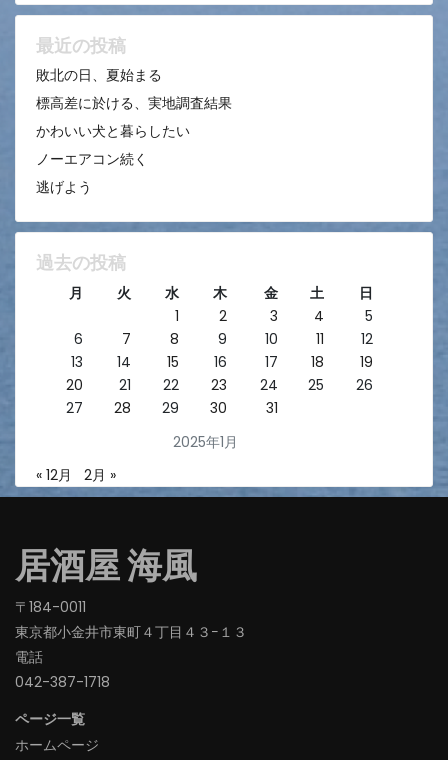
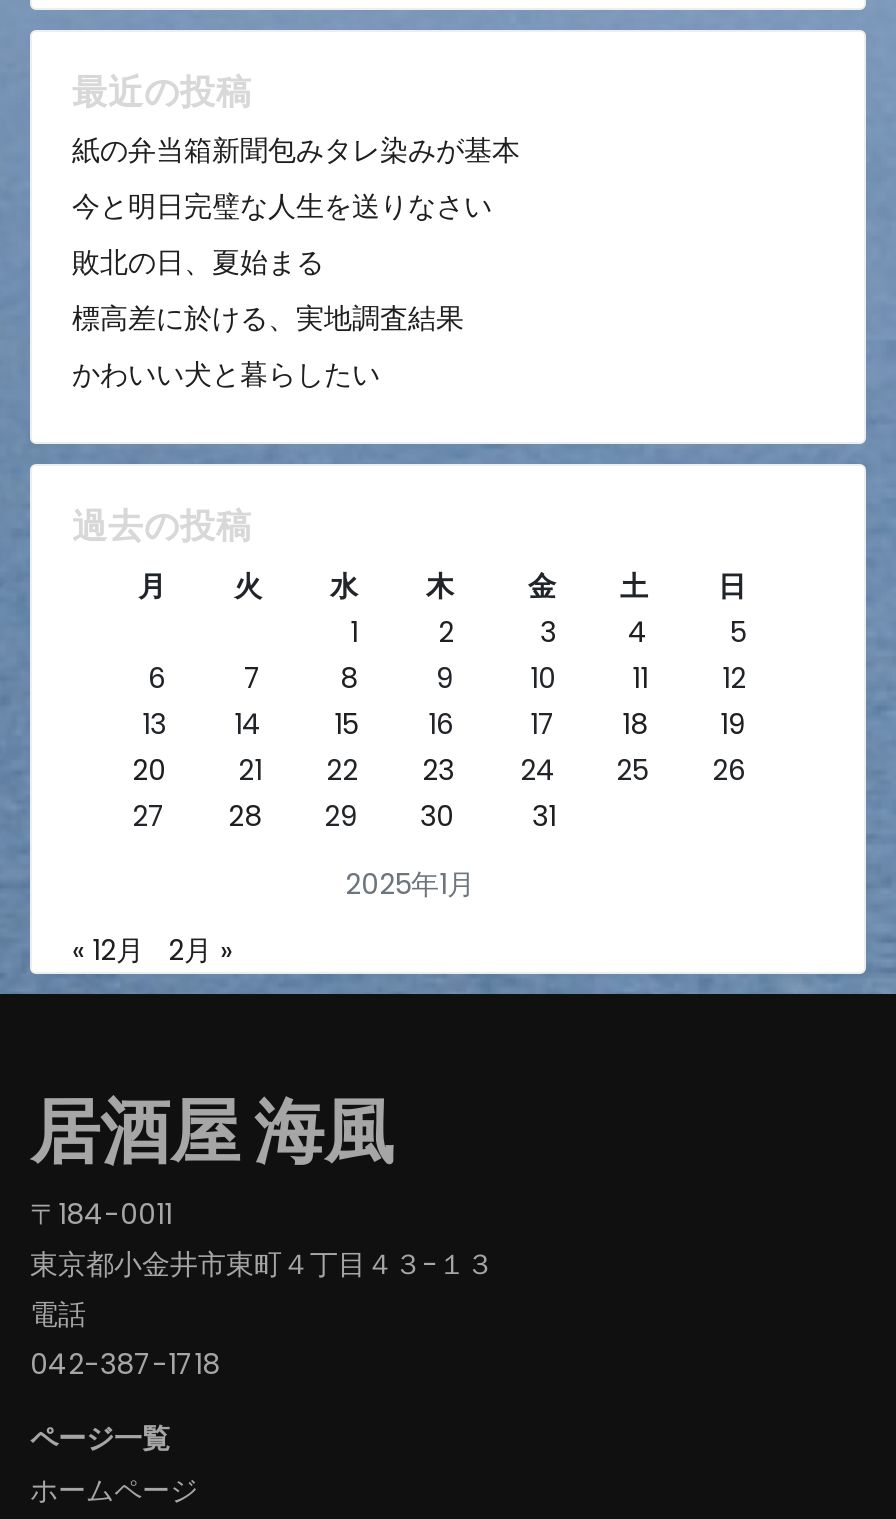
none -> [72,130,520,226] 紙の弁当箱新聞包みタレ染みが基本 | 今と明日完璧な人生を送りなさい
moved [36,65,232,141] -> [72,242,464,394]: 敗北の日、夏始まる | 標高差に於ける、実地調査結果 | かわいい犬と暮らしたい
[36,149,148,197] ノーエアコン続く | 逃げよう -> none

